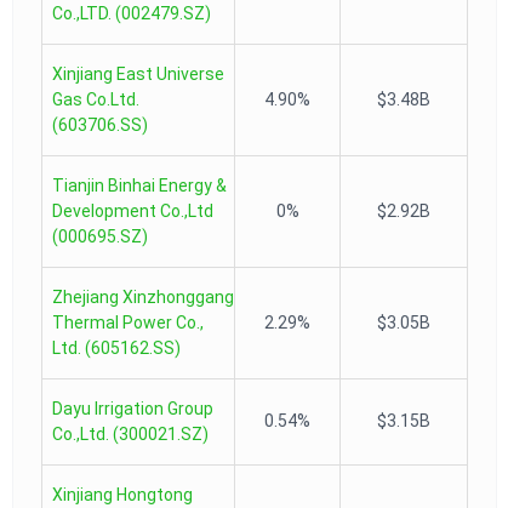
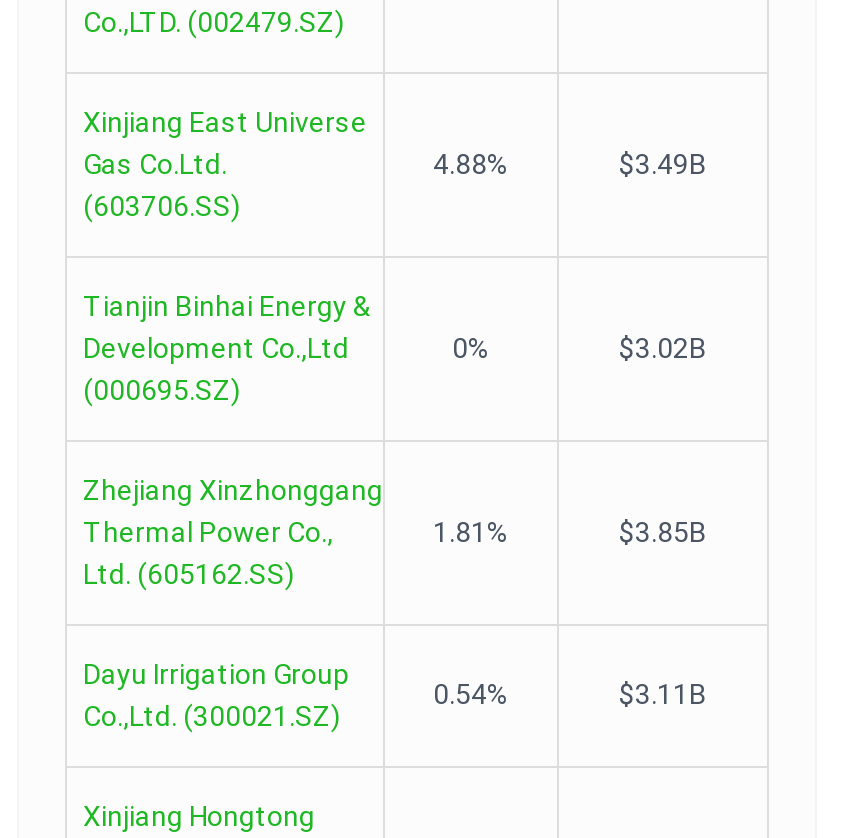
[264,90,430,109] 4.90% | $3.48B -> [433,148,707,180] 4.88% | $3.49B
[377,201,430,221] $2.92B -> [619,332,707,364] $3.02B
[264,313,430,332] 2.29% | $3.05B -> [433,516,707,548] 1.81% | $3.85B
[377,411,430,430] $3.15B -> [619,678,707,710] $3.11B

